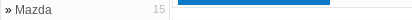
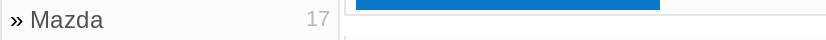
[153,3,165,15] 15 -> [306,6,330,30] 17

